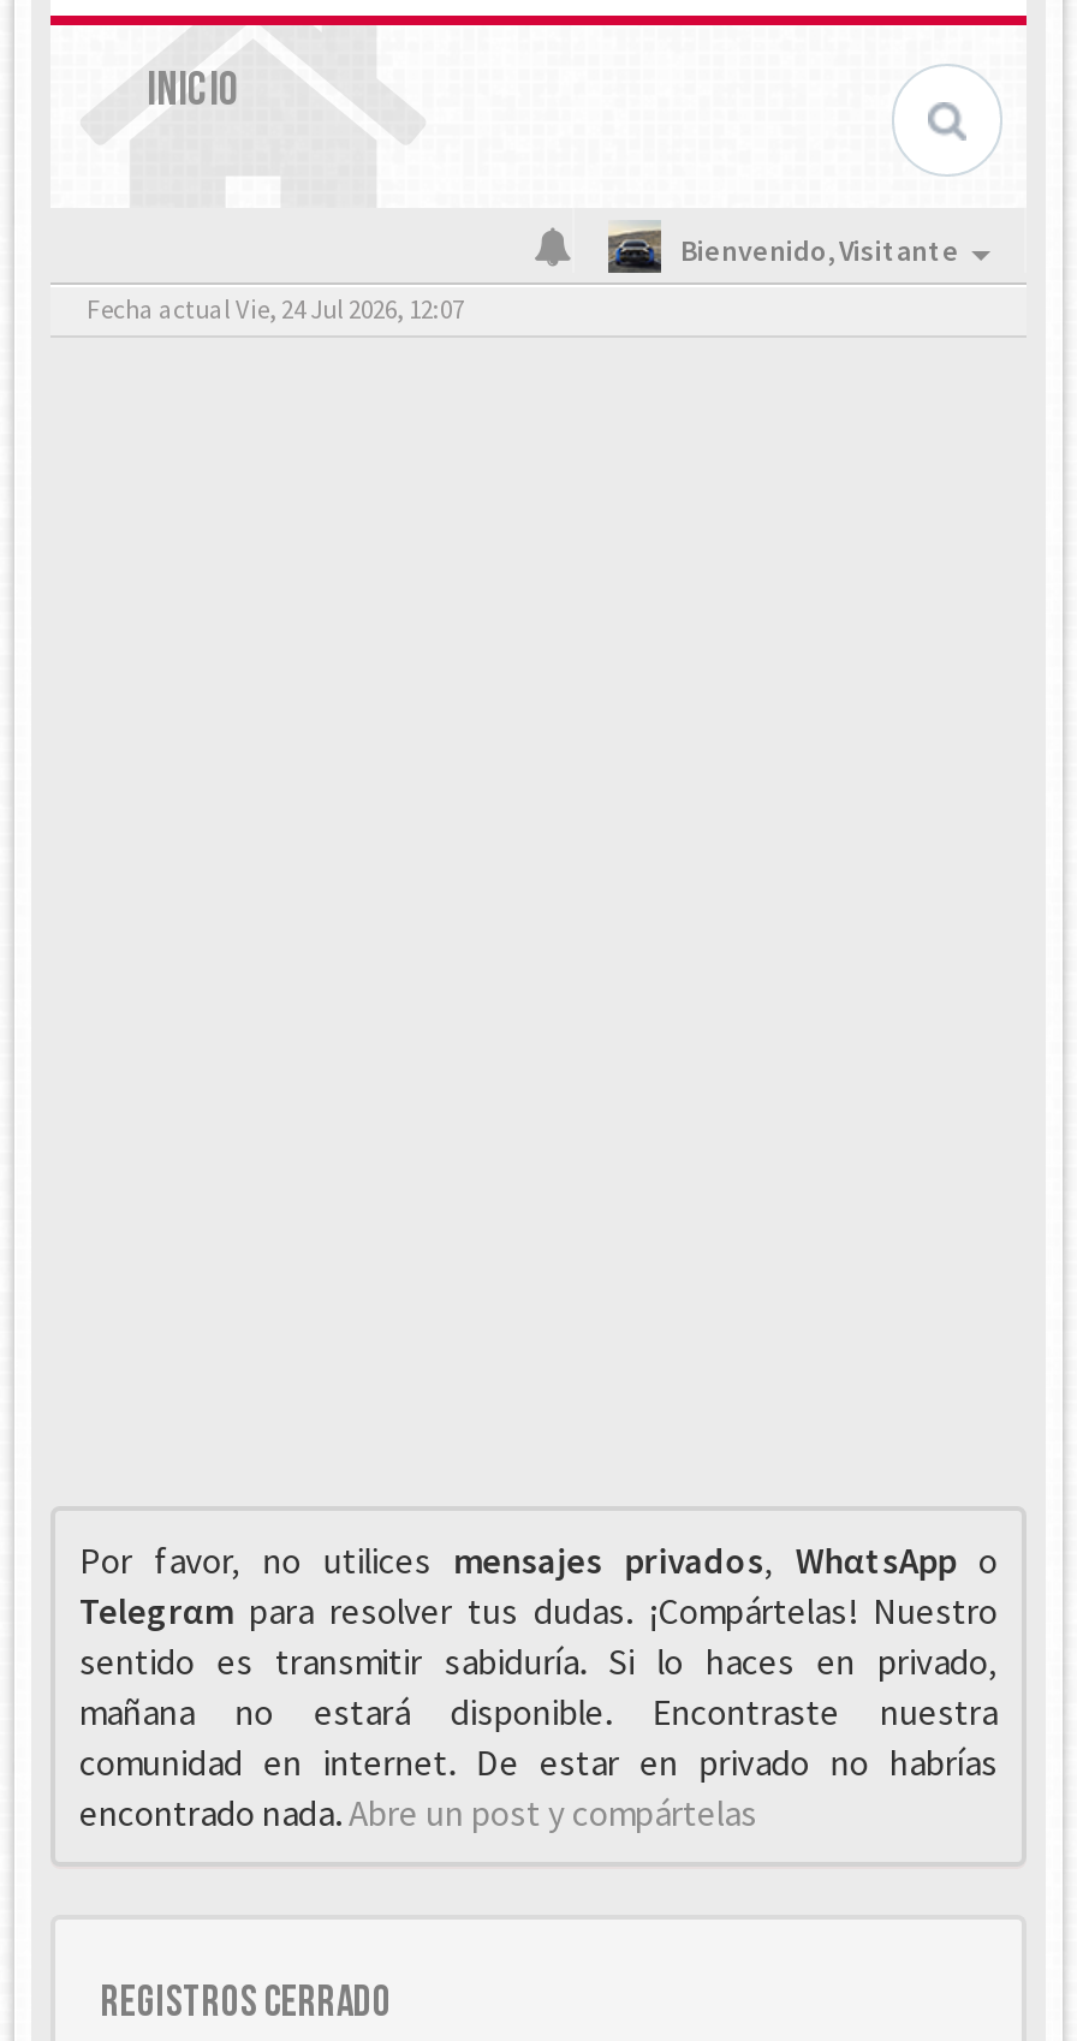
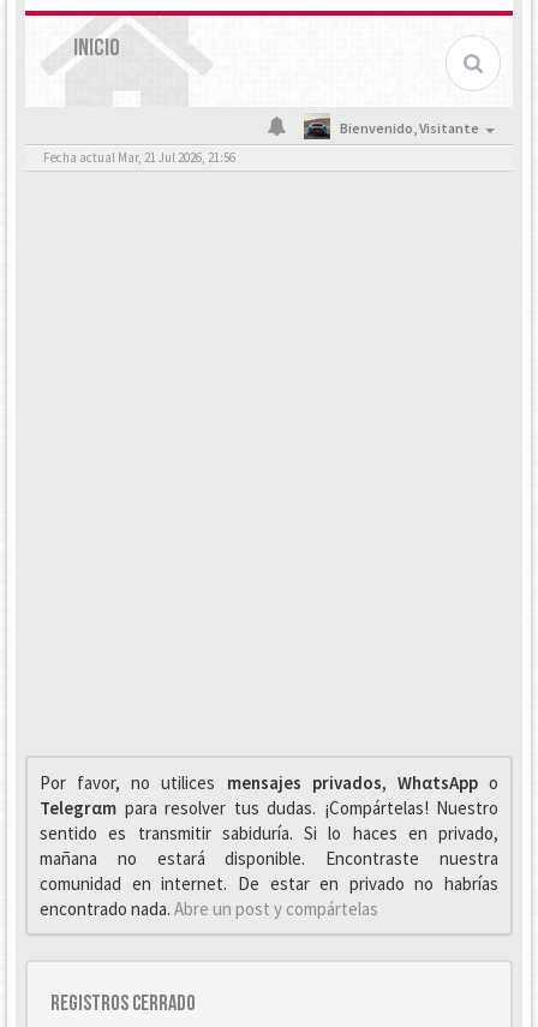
[87,292,464,326] Fecha actual Vie, 24 Jul 2026, 12:07 -> [43,149,235,166] Fecha actual Mar, 21 Jul 2026, 21:56

